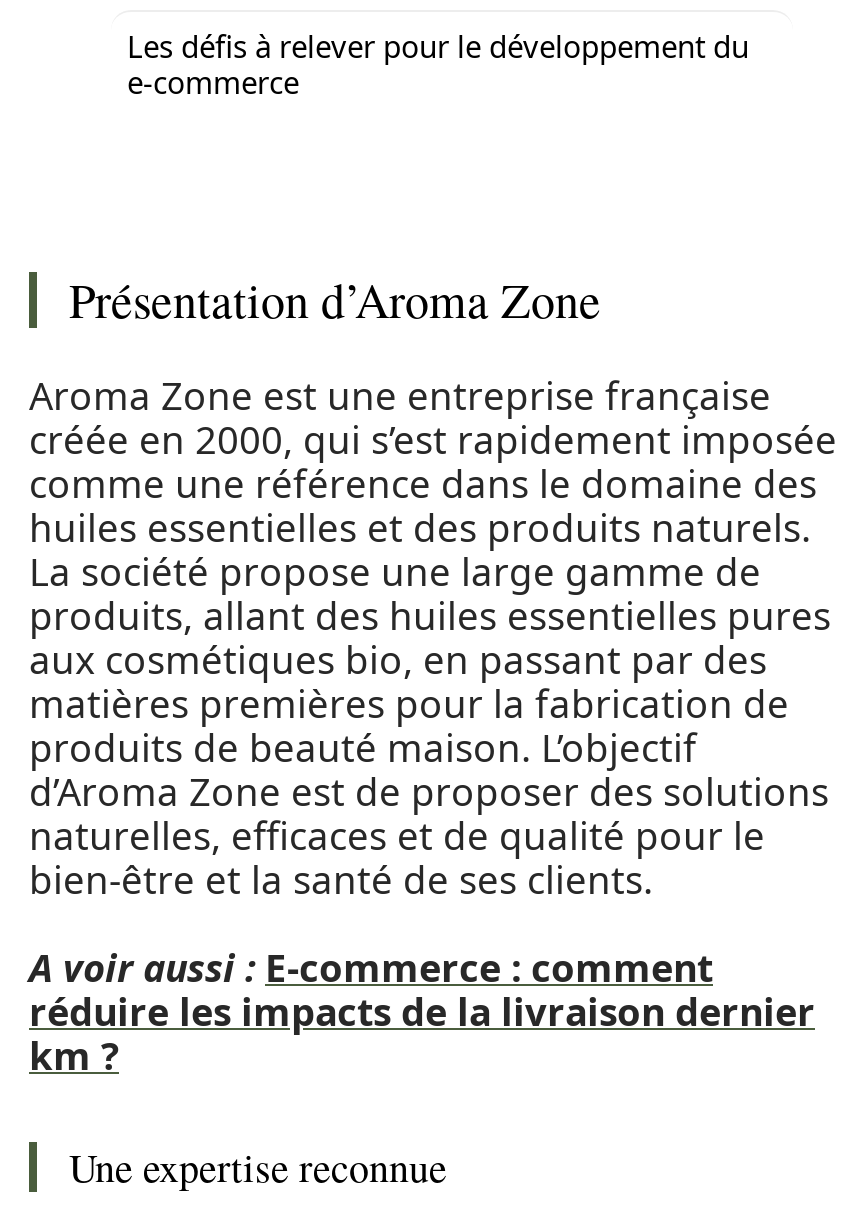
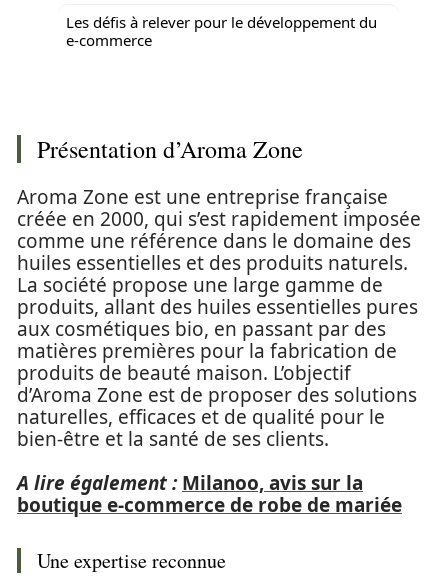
[29,942,815,1082] A voir aussi : E-commerce : comment | réduire les impacts de la livraison dernier | km ? -> [17,470,402,518] A lire également : Milanoo, avis sur la | boutique e-commerce de robe de mariée

